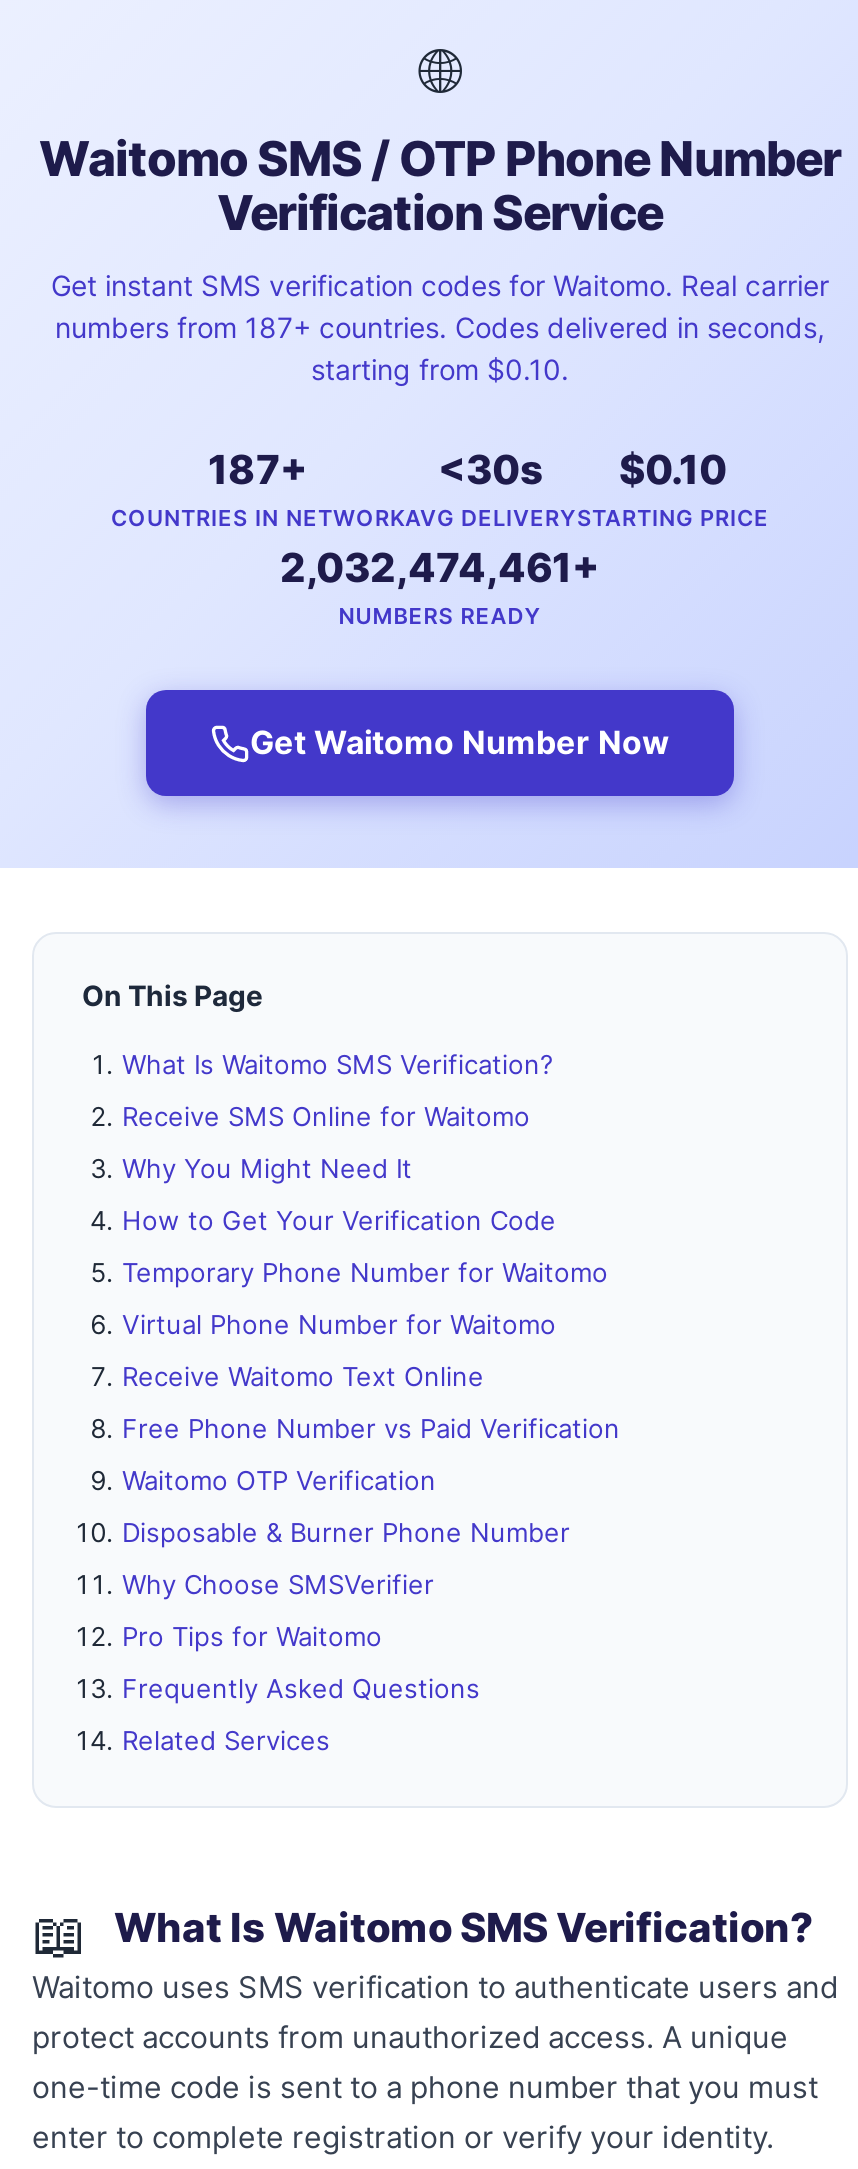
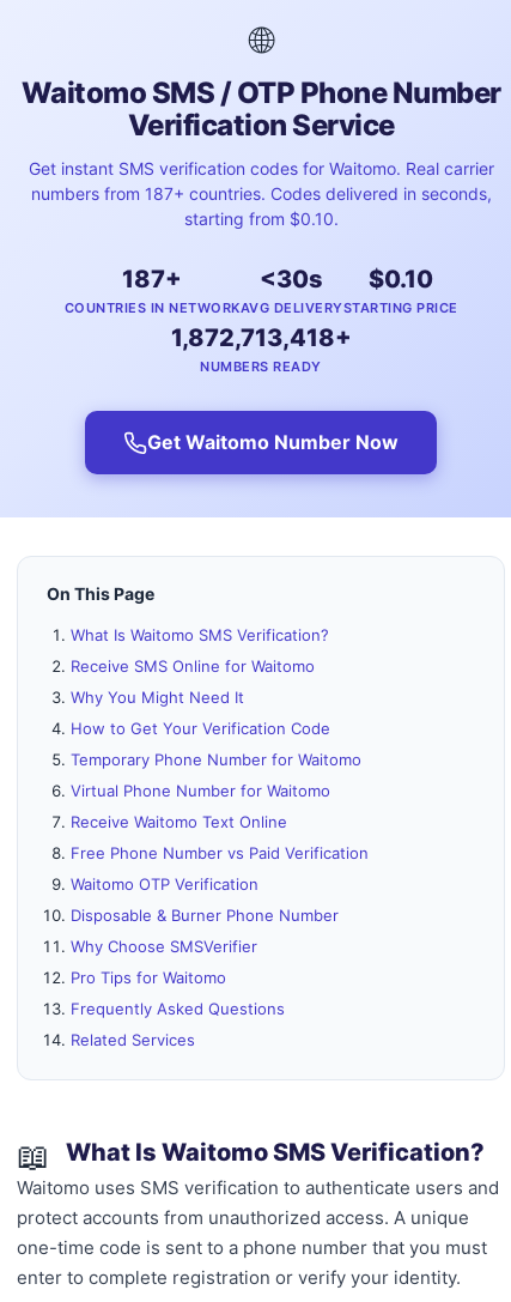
[280,544,600,592] 2,032,474,461+ -> [171,323,351,352] 1,872,713,418+

